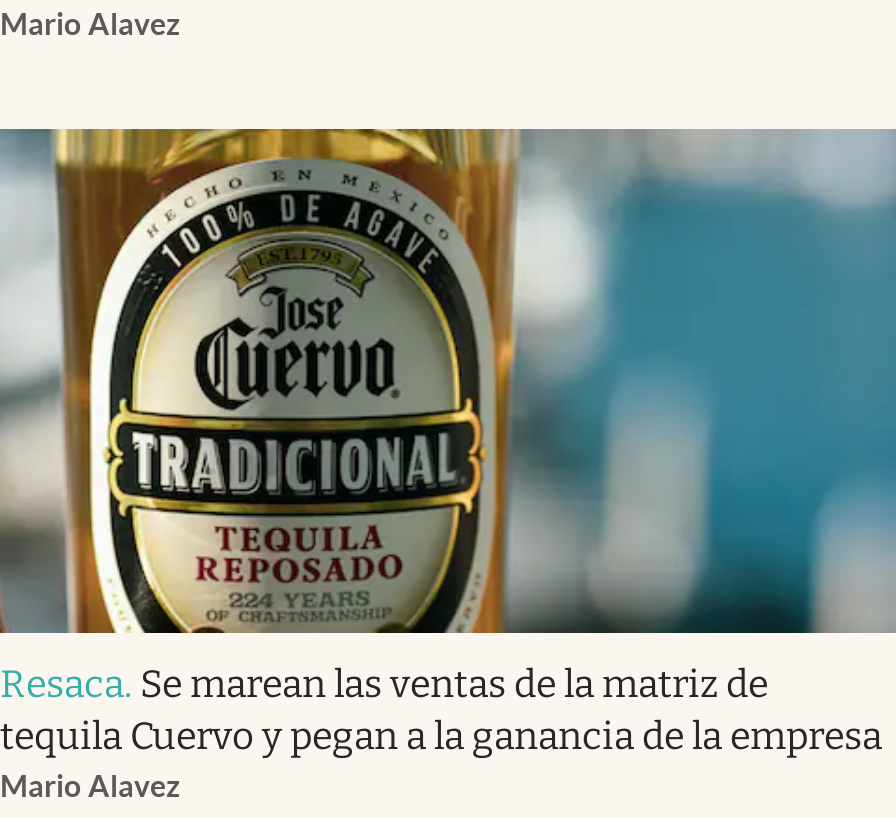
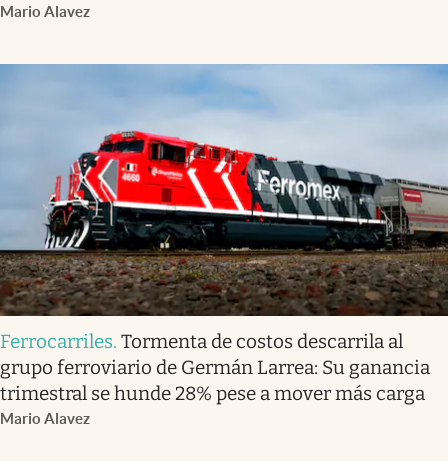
[0,126,890,758] [image] | Resaca. Se marean las ventas de la matriz de | tequila Cuervo y pegan a la ganancia de la empresa -> [0,64,445,405] [image] | Ferrocarriles. Tormenta de costos descarrila al | grupo ferroviario de Germán Larrea: Su ganancia | trimestral se hunde 28% pese a mover más carga

